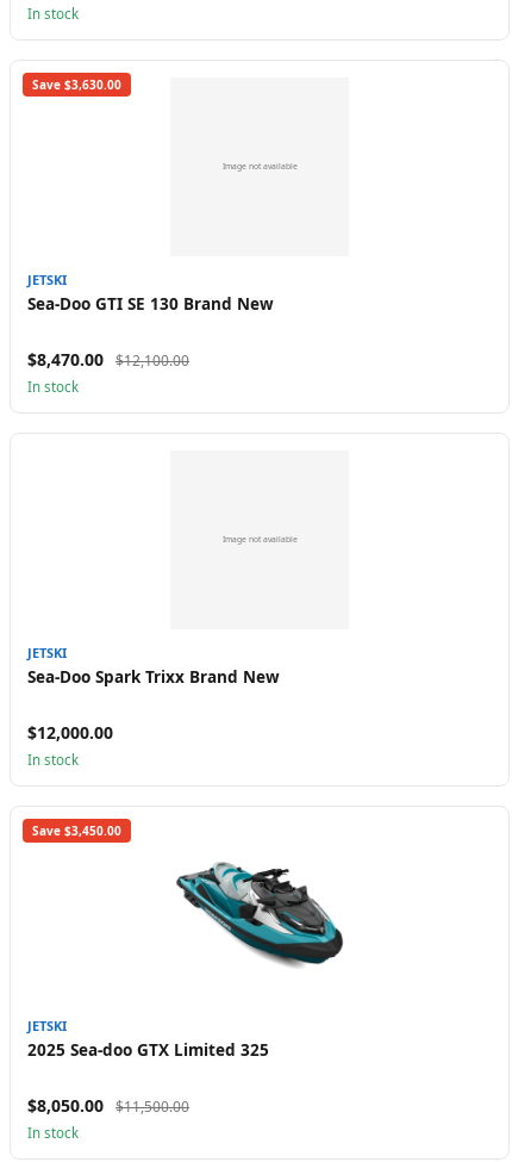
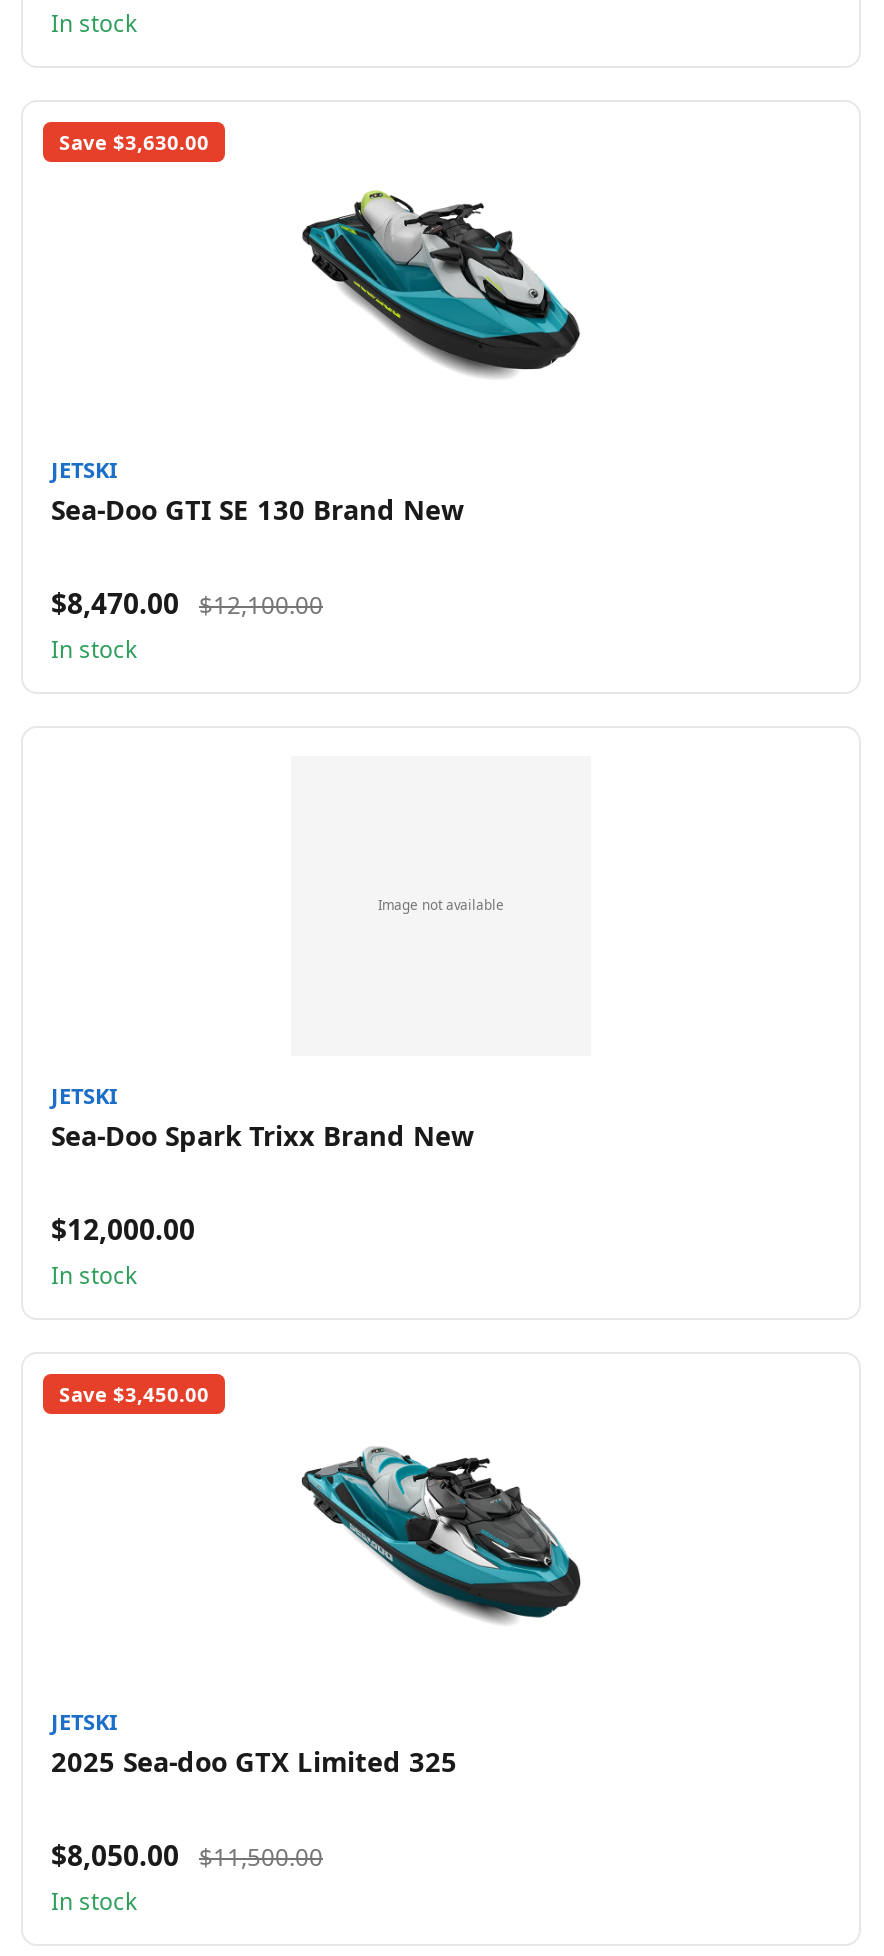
none -> [301,190,581,378] [image]

